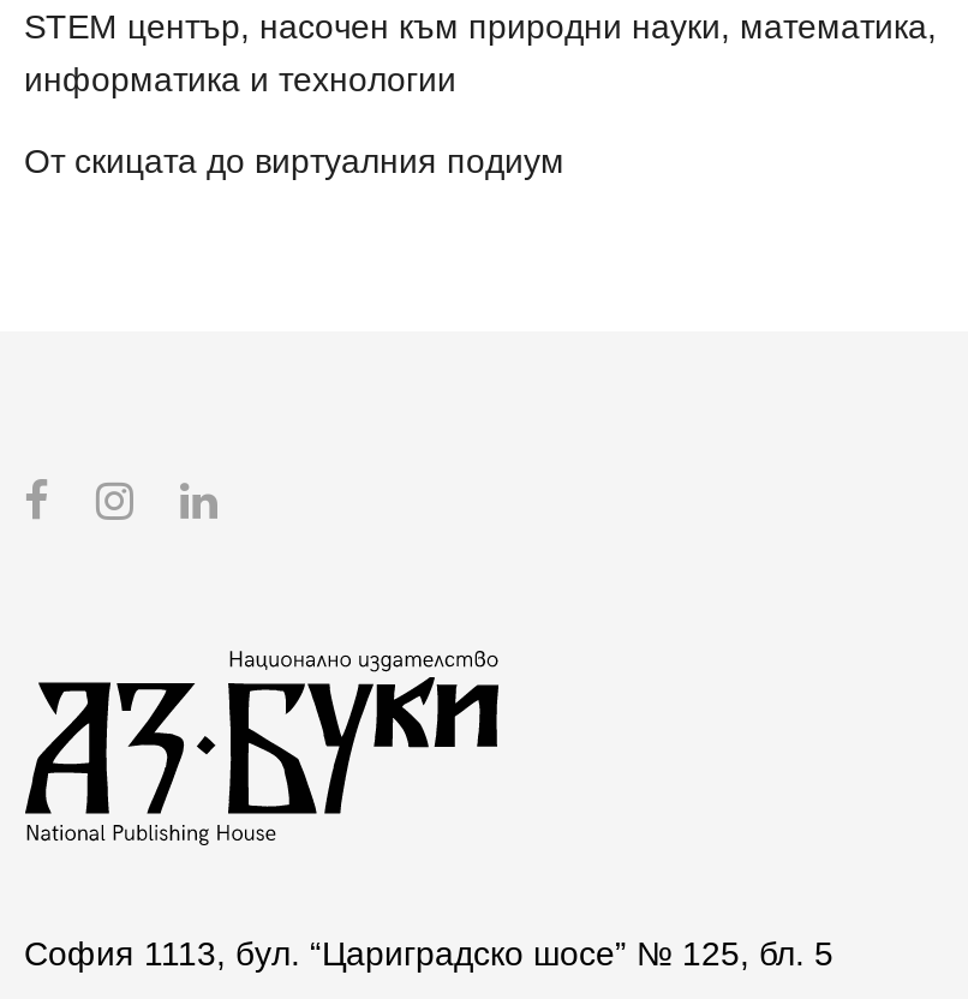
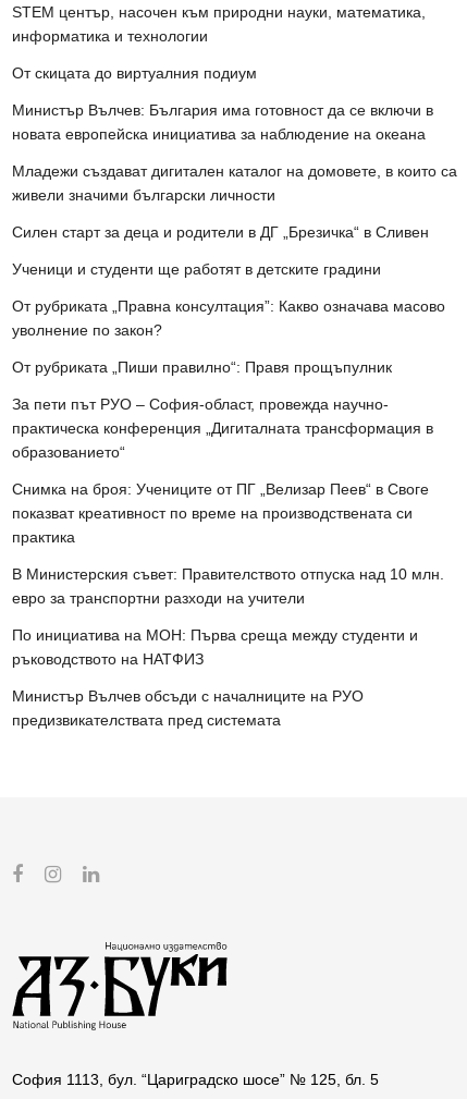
none -> [12,101,457,729] Министър Вълчев: България има готовност да се включи в | новата европейска инициатива за наблюдение на океана | Младежи създават дигитален каталог на домовете, в които са | живели значими български личности | Силен старт за деца и родители в ДГ „Брезичка“ в Сливен | Ученици и студенти ще работят в детските градини | От рубриката „Правна консултация”: Какво означава масово | уволнение по закон? | От рубриката „Пиши правилно“: Правя прощъпулник | За пети път РУО – София-област, провежда научно- | практическа конференция „Дигиталната трансформация в | образованието“ | Снимка на броя: Учениците от ПГ „Велизар Пеев“ в Своге | показват креативност по време на производствената си | практика | В Министерския съвет: Правителството отпуска над 10 млн. | евро за транспортни разходи на учители | По инициатива на МОН: Първа среща между студенти и | ръководството на НАТФИЗ | Министър Вълчев обсъди с началниците на РУО | предизвикателствата пред системата

